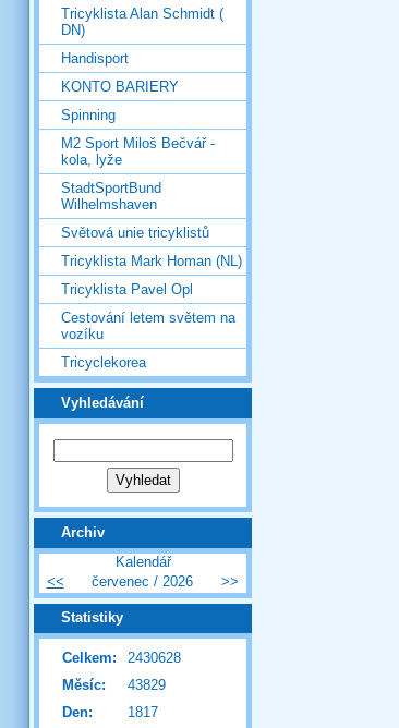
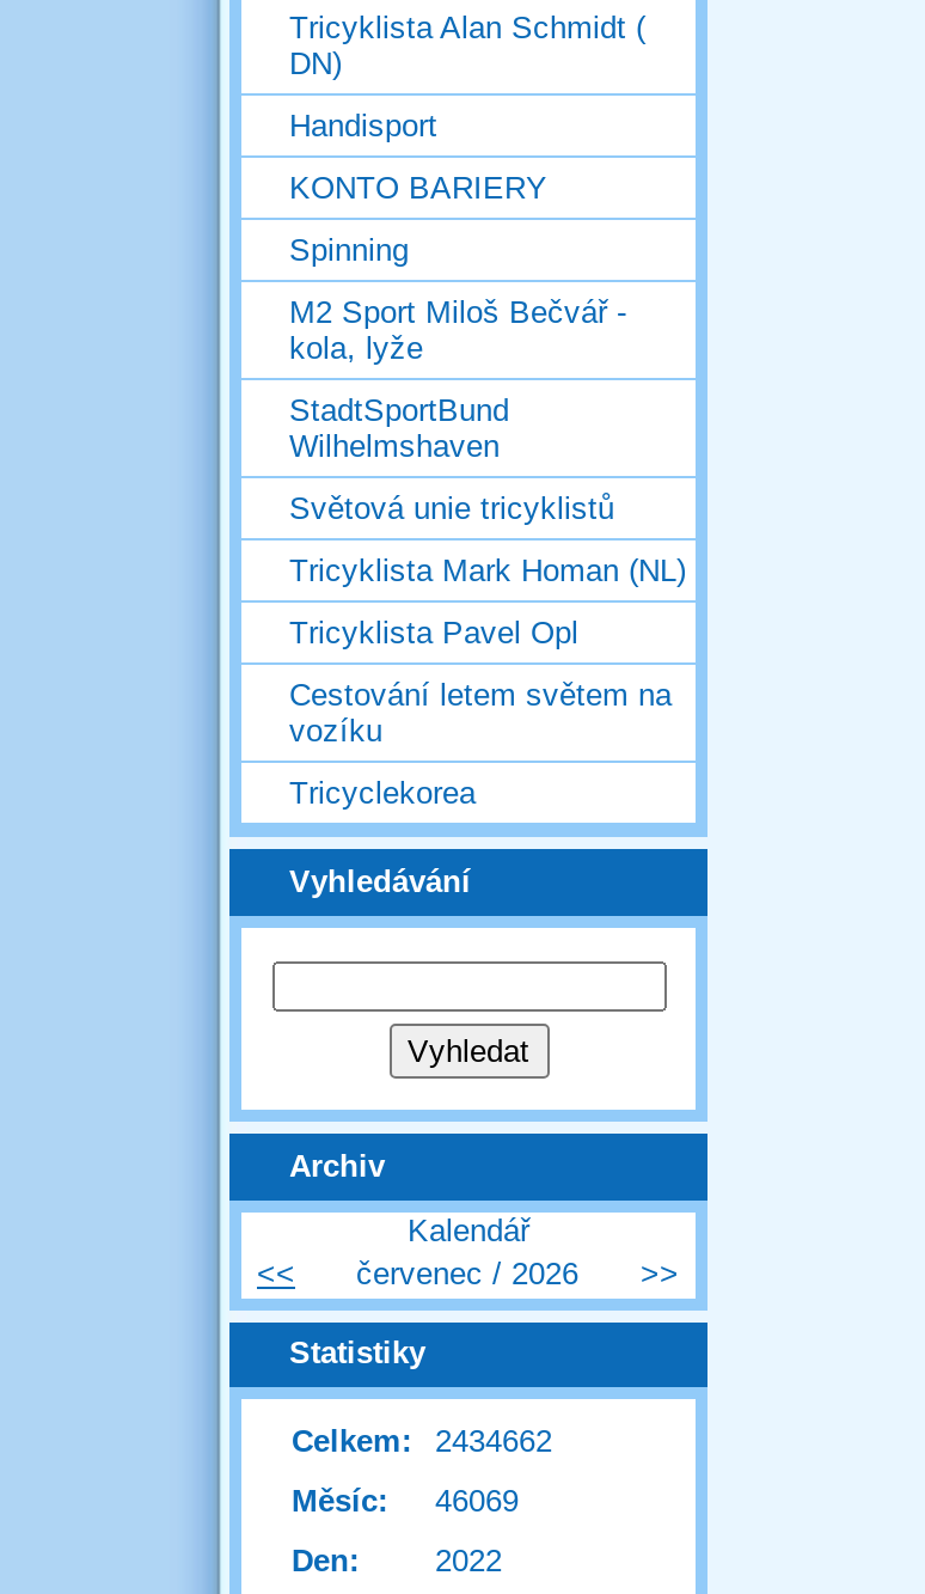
[62,649,181,666] Celkem: 2430628 -> [292,1423,552,1459] Celkem: 2434662
[62,677,166,693] Měsíc: 43829 -> [292,1483,519,1518] Měsíc: 46069
[128,704,158,720] 1817 -> [435,1542,502,1578] 2022

